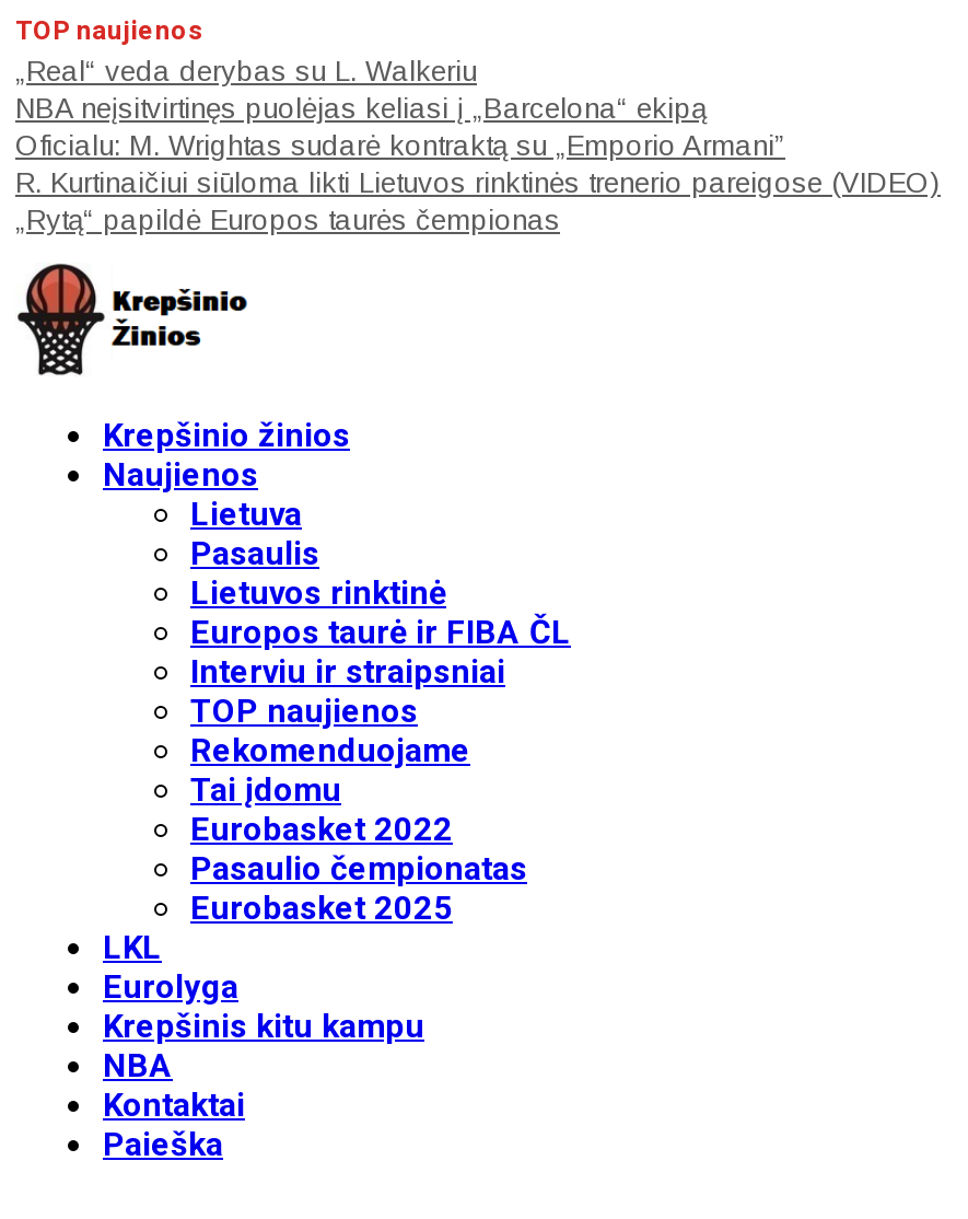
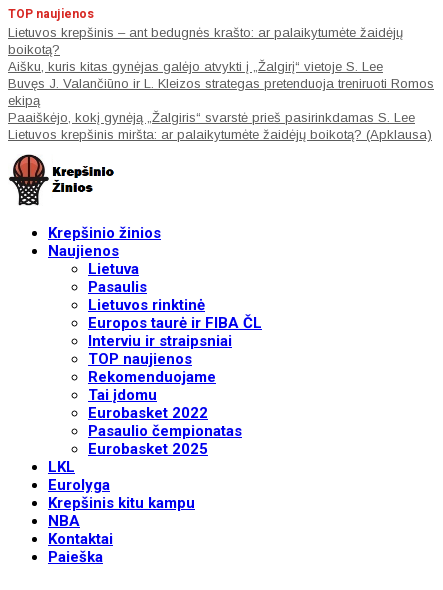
[15,55,941,236] „Real“ veda derybas su L. Walkeriu | NBA neįsitvirtinęs puolėjas keliasi į „Barcelona“ ekipą | Oficialu: M. Wrightas sudarė kontraktą su „Emporio Armani” | R. Kurtinaičiui siūloma likti Lietuvos rinktinės trenerio pareigose (VIDEO) | „Rytą“ papildė Europos taurės čempionas -> [8,25,434,142] Lietuvos krepšinis – ant bedugnės krašto: ar palaikytumėte žaidėjų | boikotą? | Aišku, kuris kitas gynėjas galėjo atvykti į „Žalgirį“ vietoje S. Lee | Buvęs J. Valančiūno ir L. Kleizos strategas pretenduoja treniruoti Romos | ekipą | Paaiškėjo, kokį gynėją „Žalgiris“ svarstė prieš pasirinkdamas S. Lee | Lietuvos krepšinis miršta: ar palaikytumėte žaidėjų boikotą? (Apklausa)

